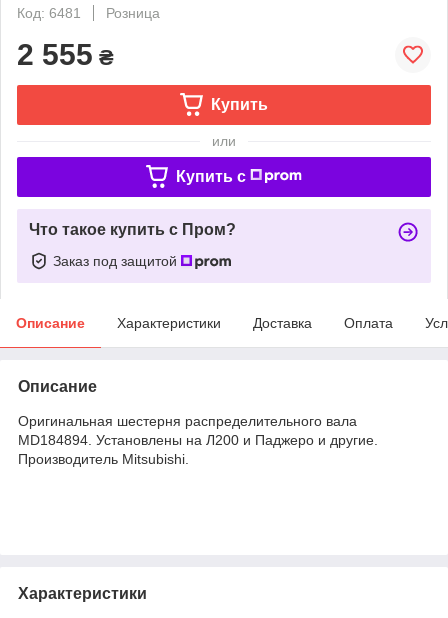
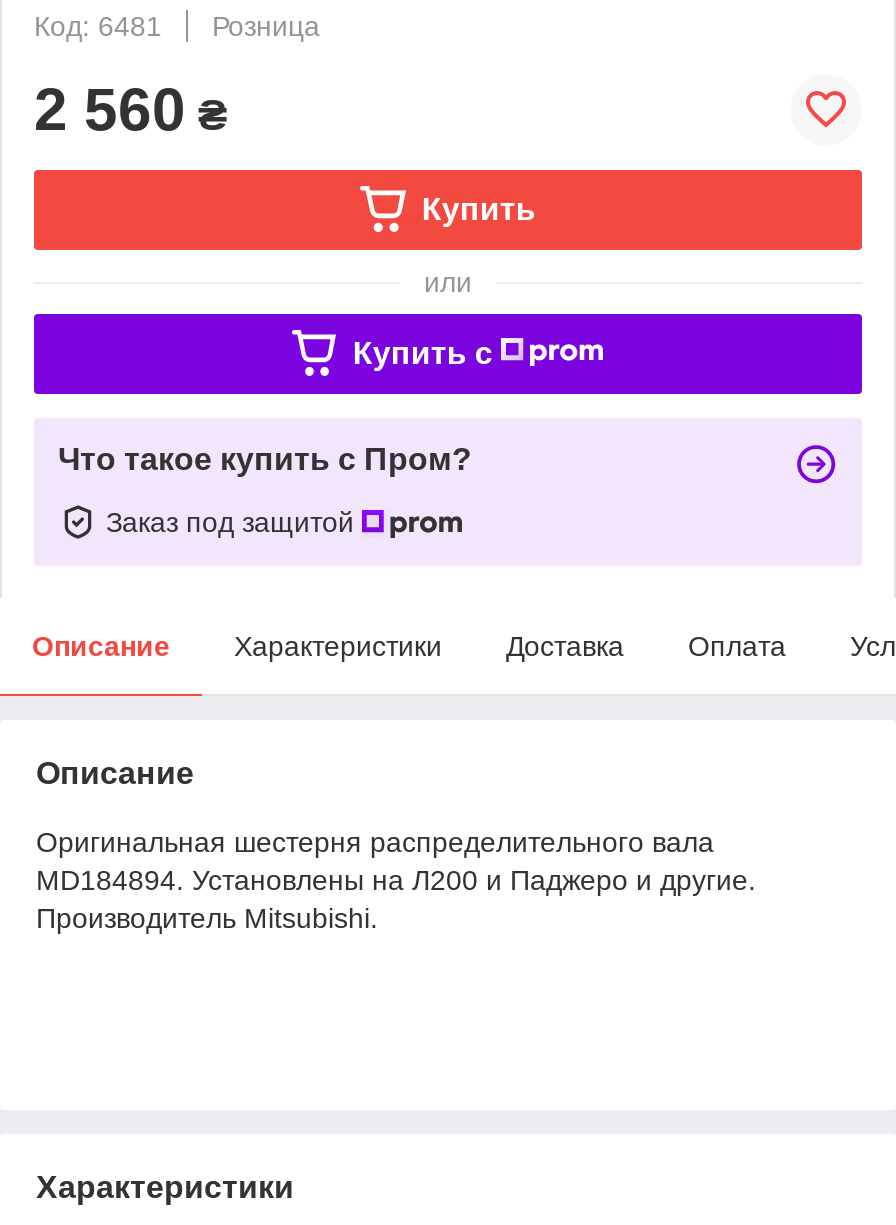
[17,38,114,71] 2 555 ₴ -> [34,76,228,142] 2 560 ₴

